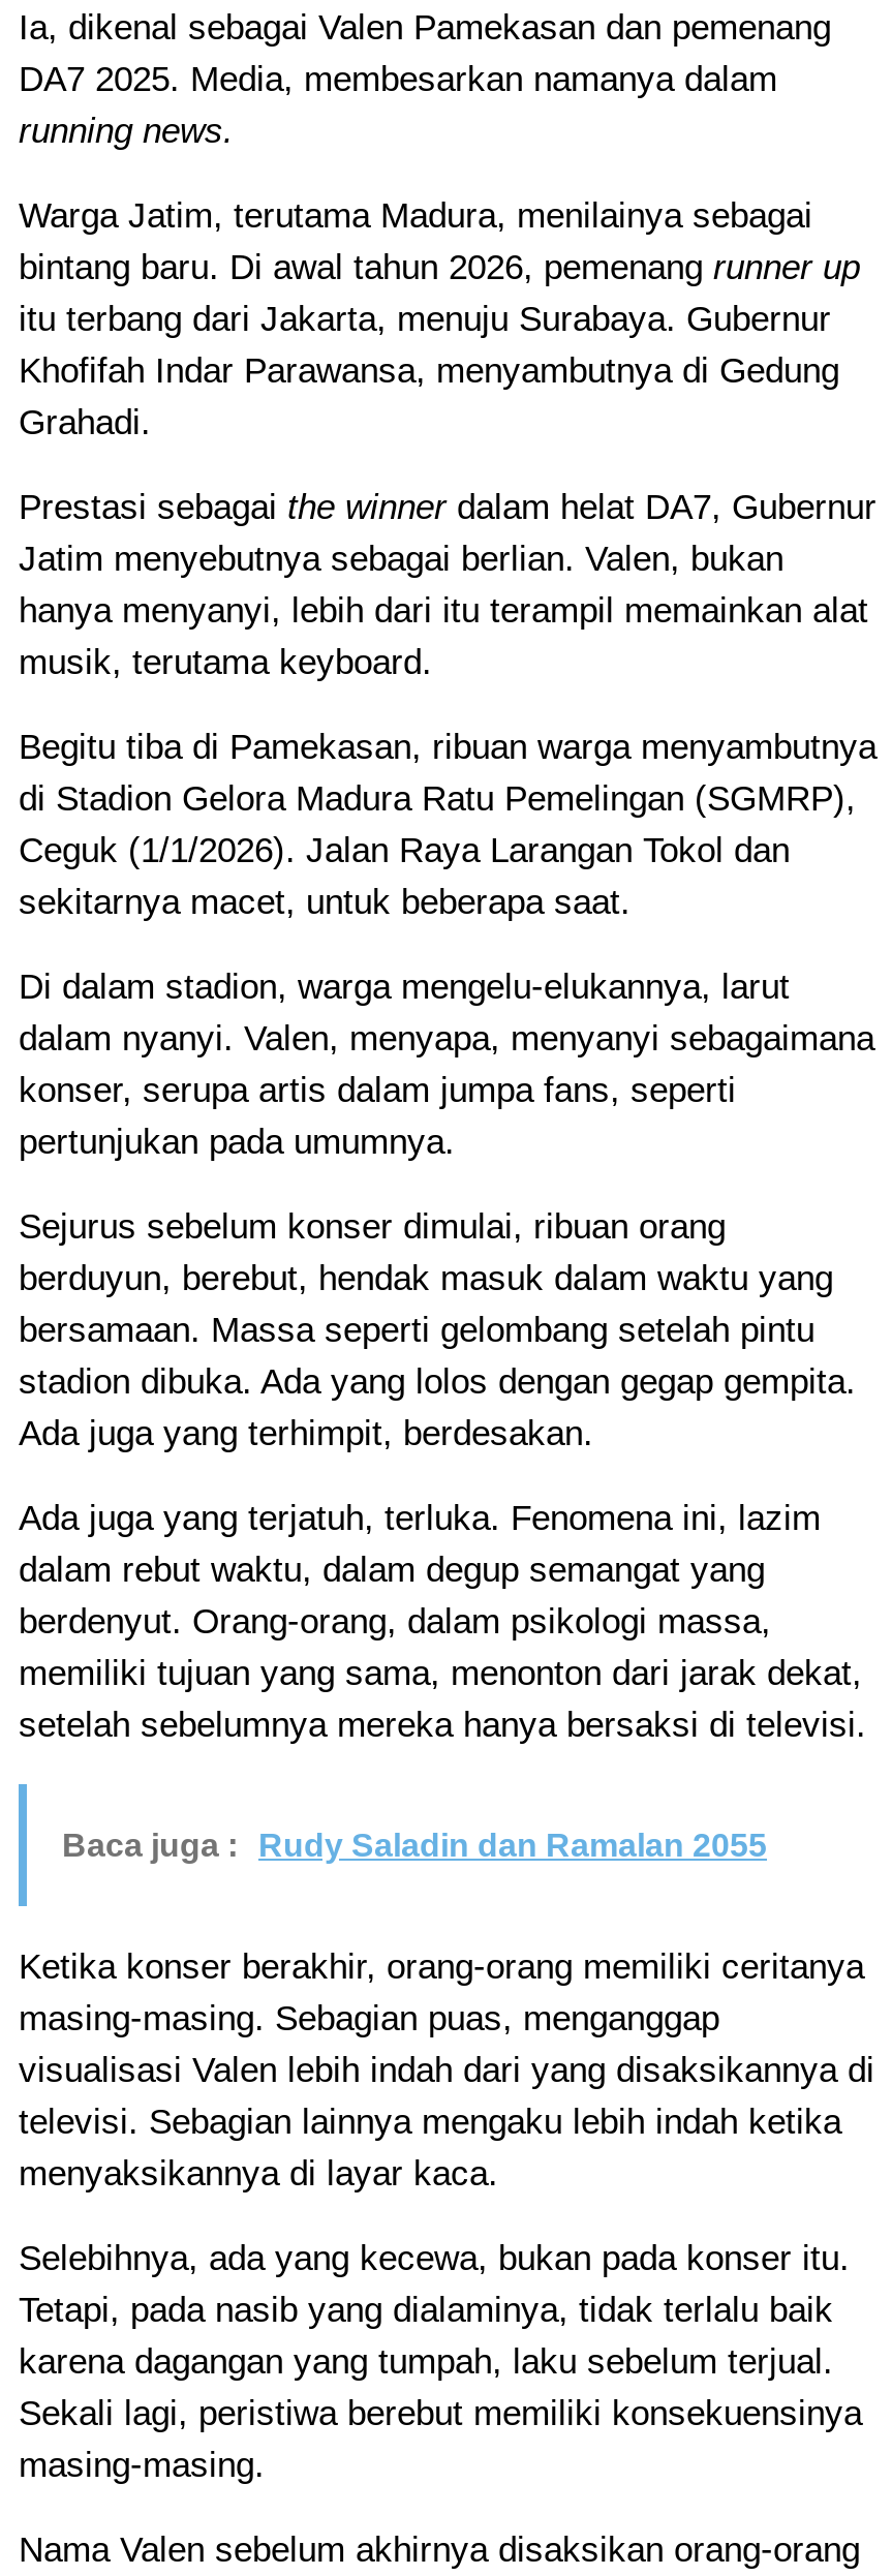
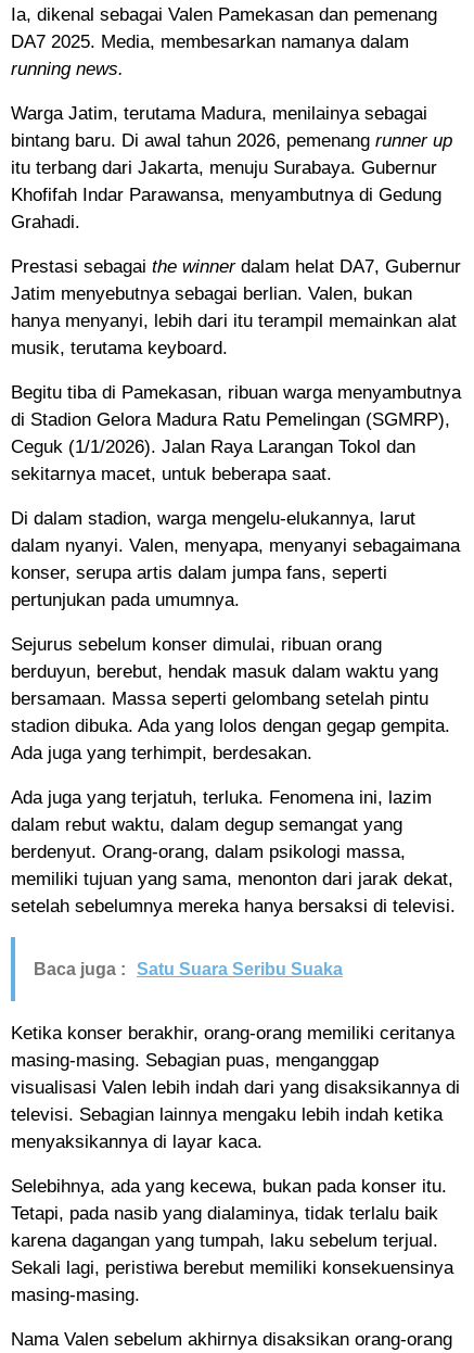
[62,1827,767,1862] Baca juga : Rudy Saladin dan Ramalan 2055 -> [34,959,343,978] Baca juga : Satu Suara Seribu Suaka

